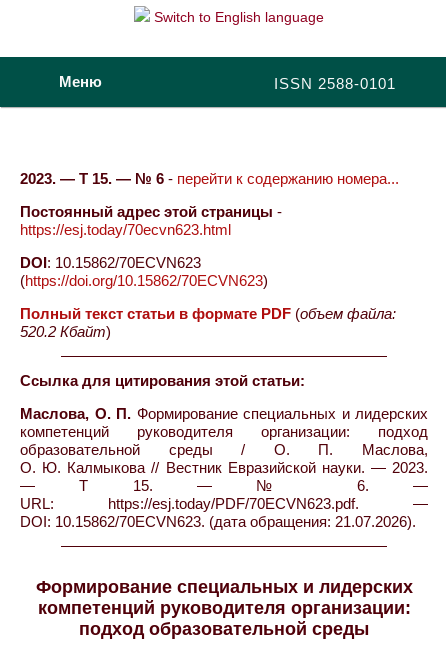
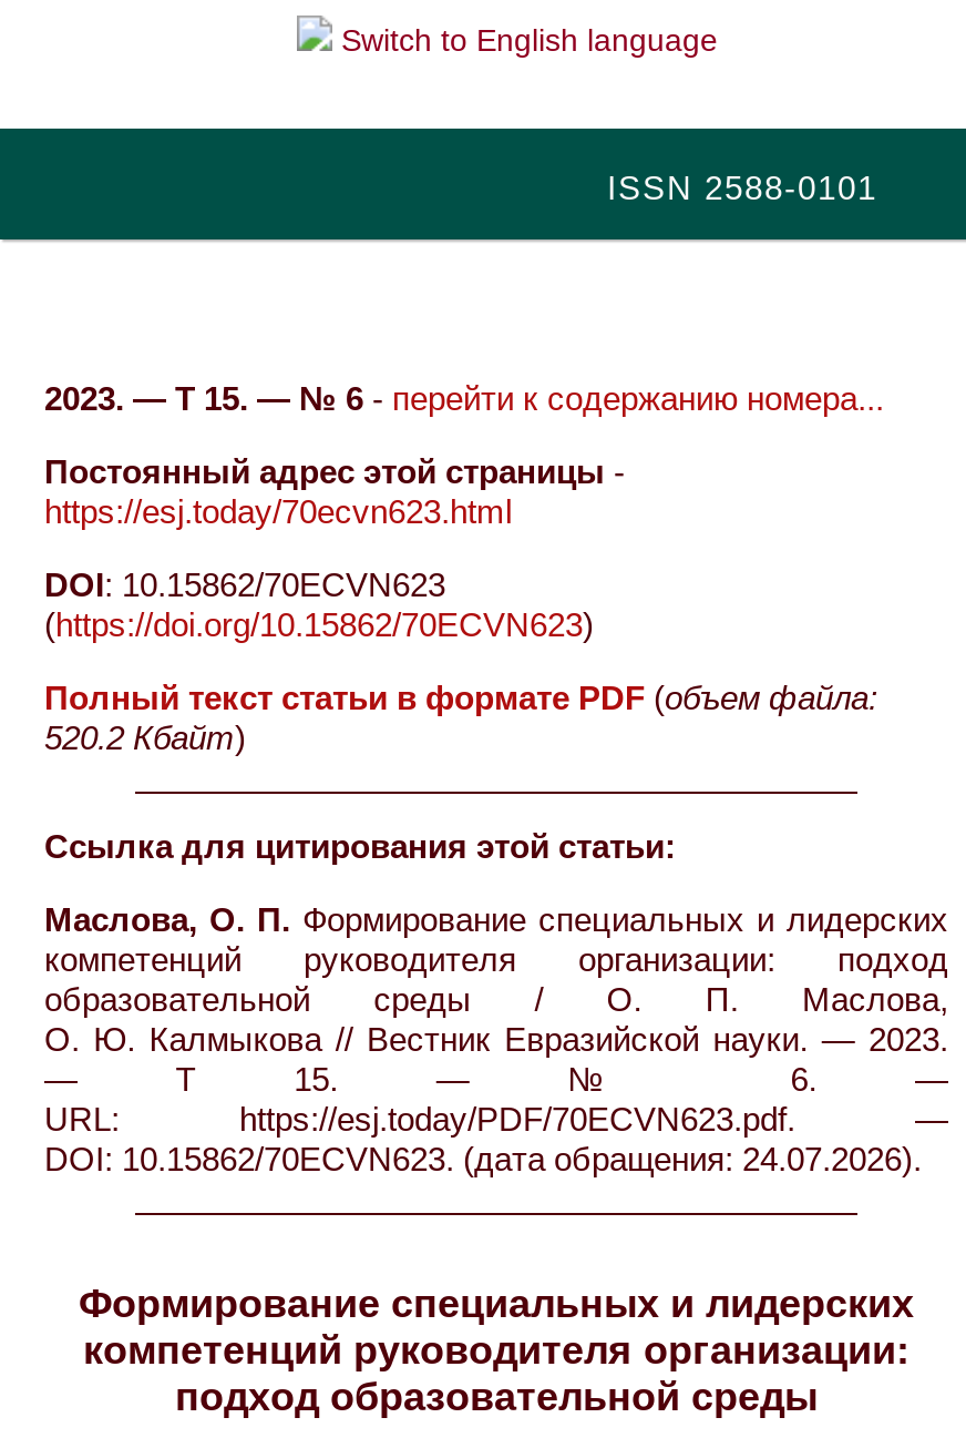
[59,73,102,90] Меню -> none
[20,513,416,530] DOI: 10.15862/70ECVN623. (дата обращения: 21.07.2026). -> [44,1140,922,1177] DOI: 10.15862/70ECVN623. (дата обращения: 24.07.2026).

